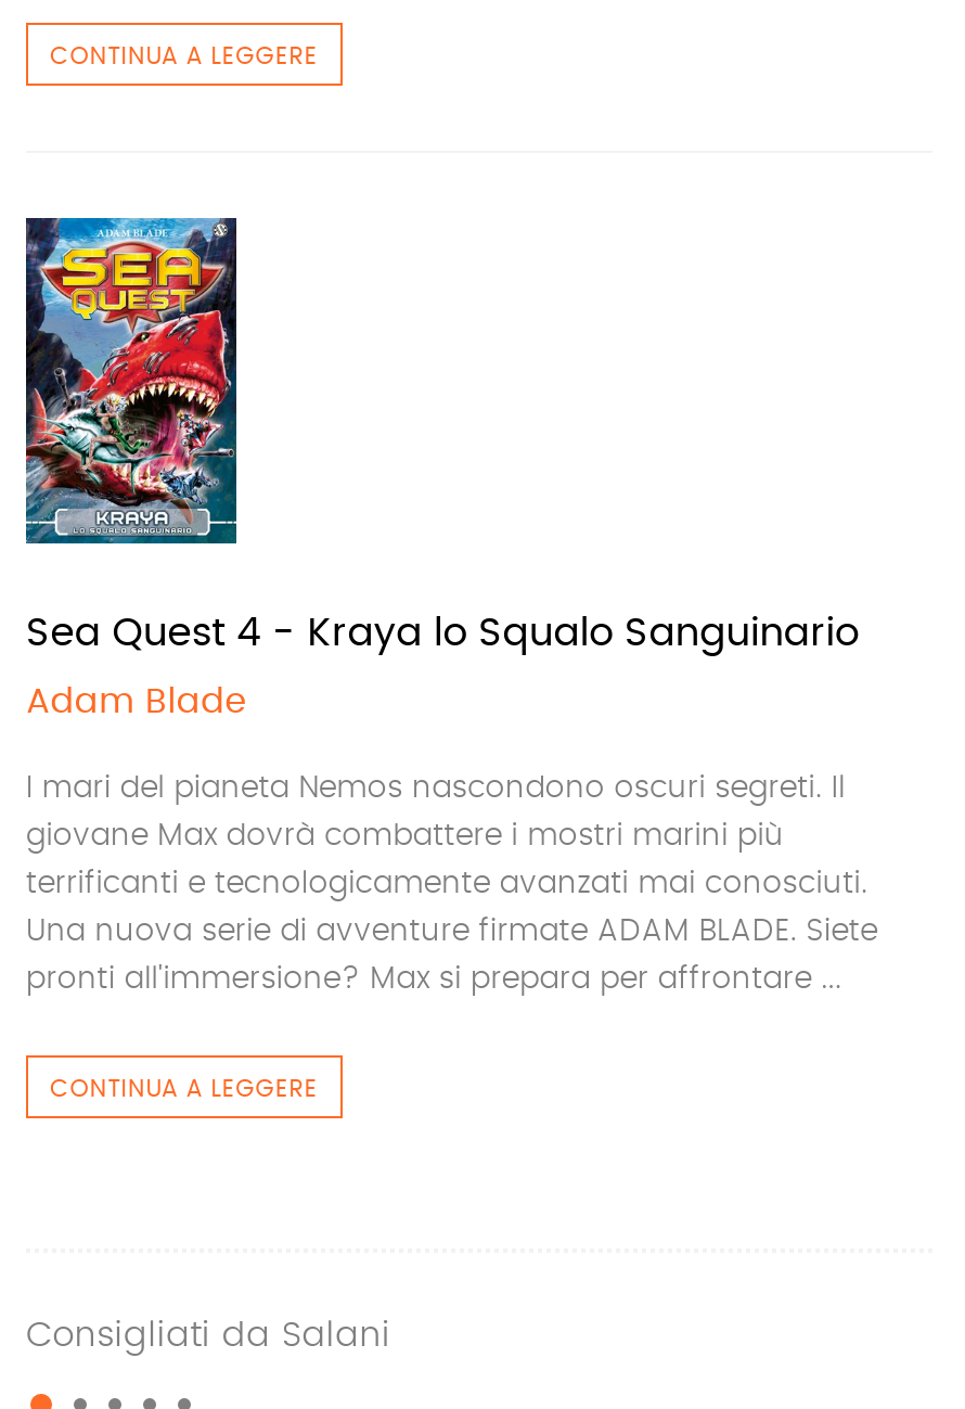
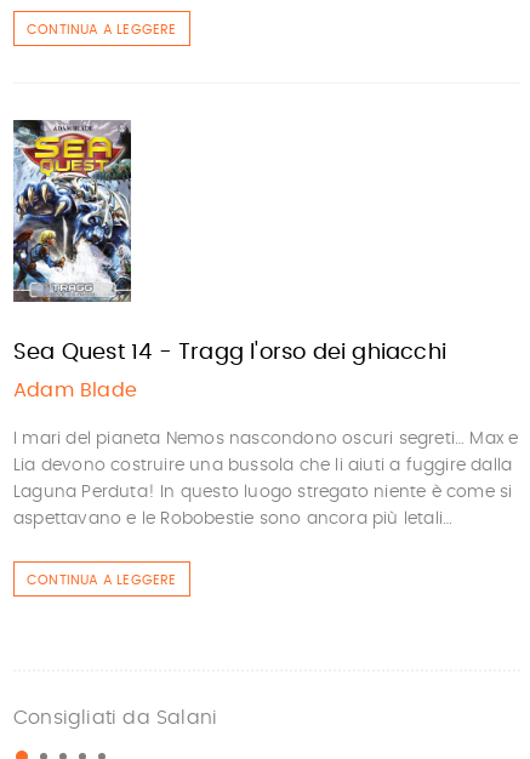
[24,216,859,654] [image] | Sea Quest 4 - Kraya lo Squalo Sanguinario -> [12,119,446,364] [image] | Sea Quest 14 - Tragg l'orso dei ghiacchi
[26,773,878,995] I mari del pianeta Nemos nascondono oscuri segreti. Il | giovane Max dovrà combattere i mostri marini più | terrificanti e tecnologicamente avanzati mai conosciuti. | Una nuova serie di avventure firmate ADAM BLADE. Siete | pronti all'immersione? Max si prepara per affrontare ... -> [13,430,518,527] I mari del pianeta Nemos nascondono oscuri segreti… Max e | Lia devono costruire una bussola che li aiuti a fuggire dalla | Laguna Perduta! In questo luogo stregato niente è come si | aspettavano e le Robobestie sono ancora più letali…

